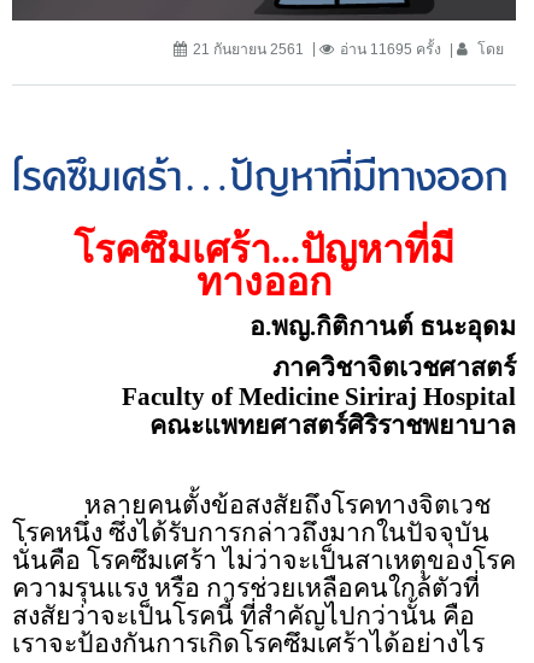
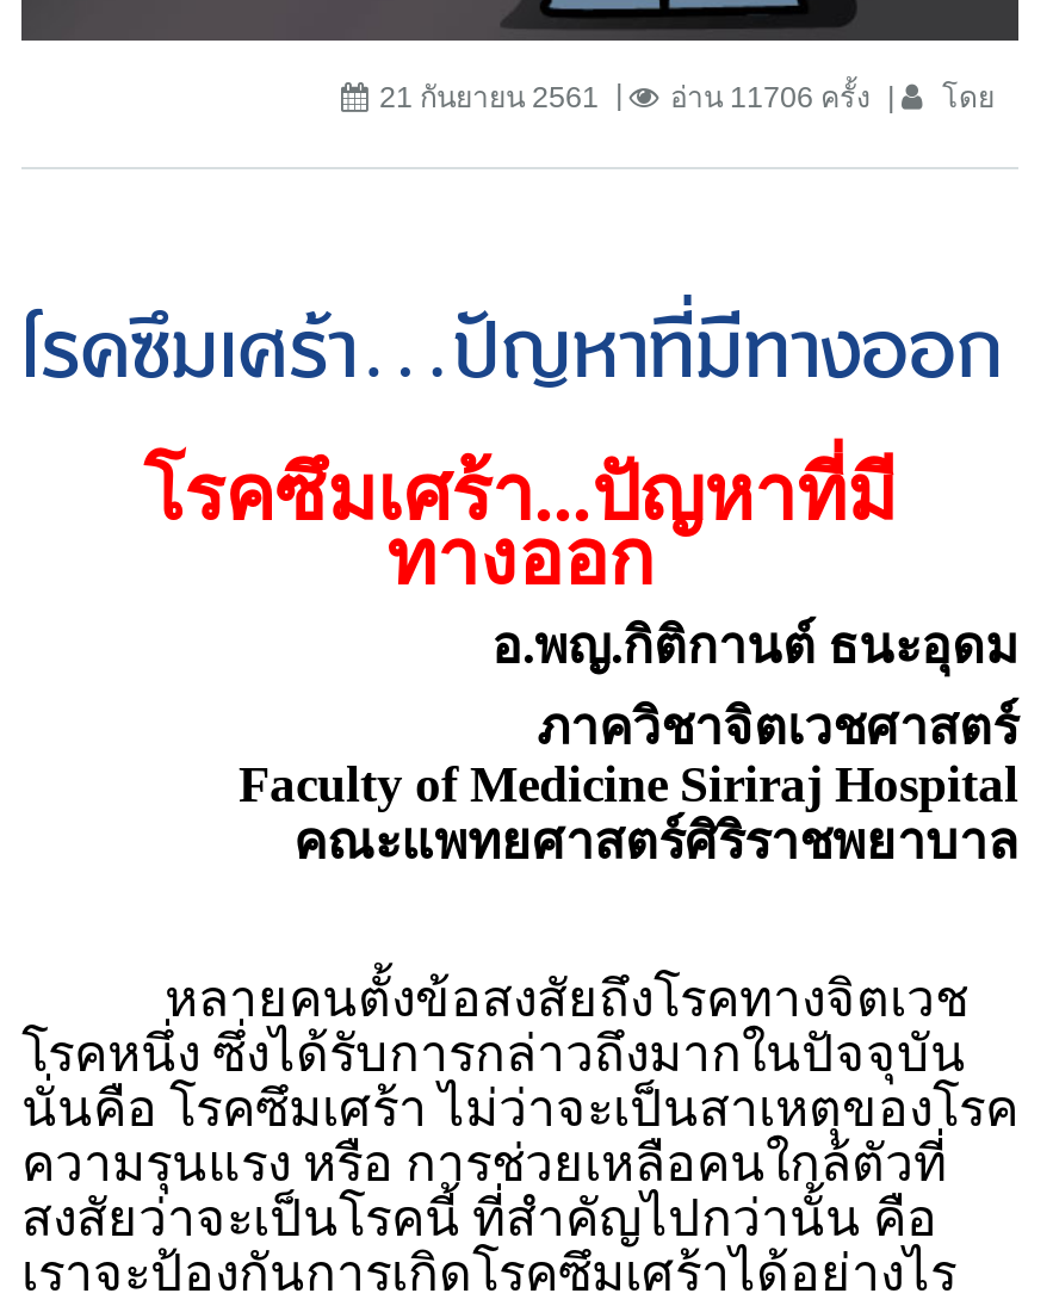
[340,41,441,57] อ่าน 11695 ครั้ง -> [670,80,871,114] อ่าน 11706 ครั้ง

